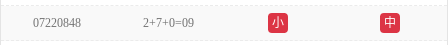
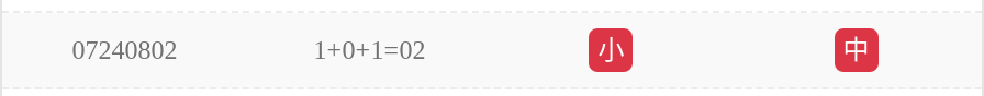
[33,16,81,30] 07220848 -> [72,35,177,65] 07240802
[143,16,194,30] 2+7+0=09 -> [314,35,426,65] 1+0+1=02

